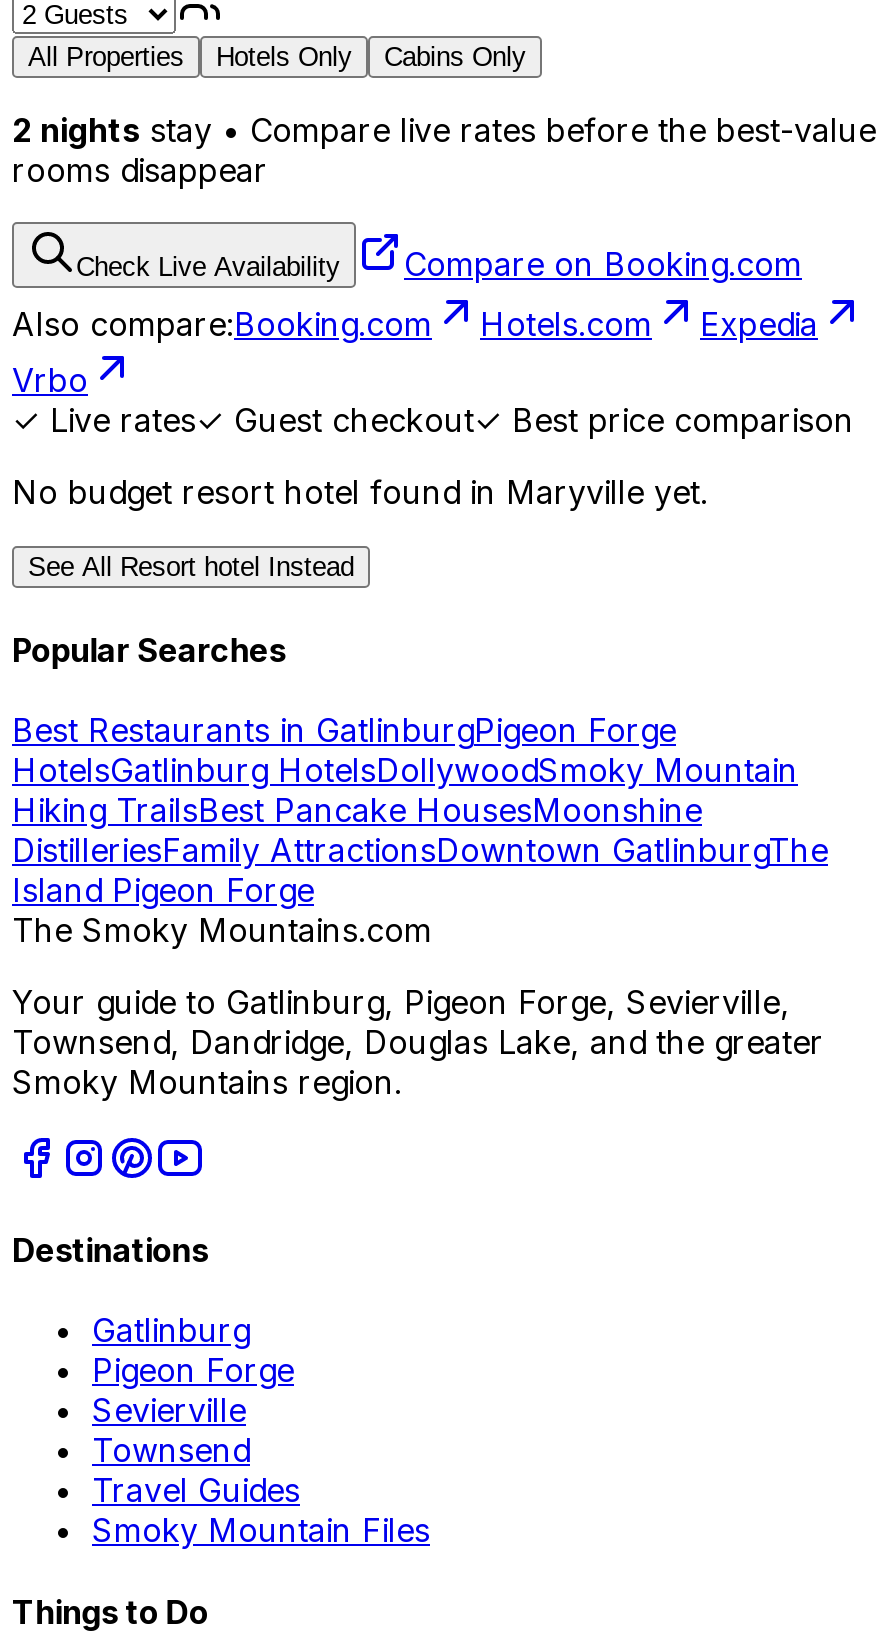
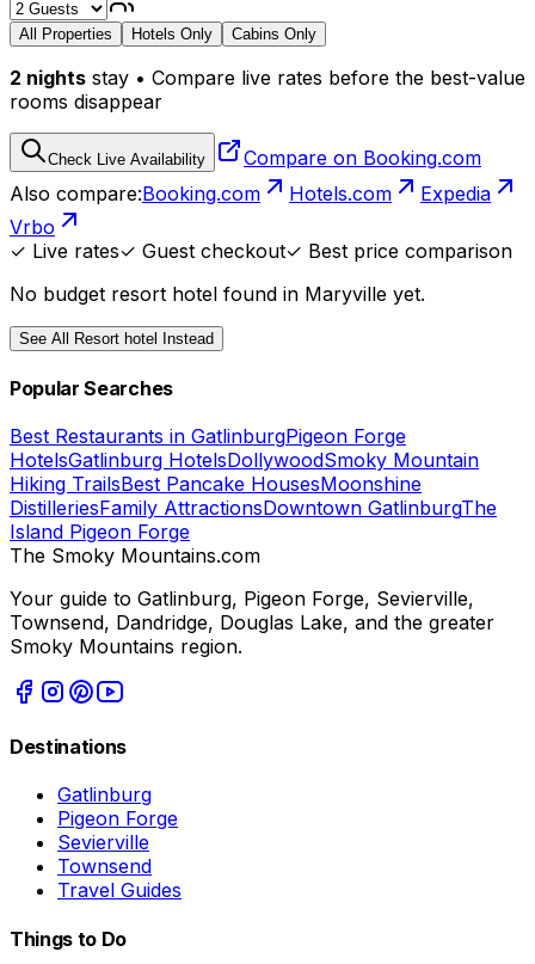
[92,1511,430,1551] Smoky Mountain Files -> none

